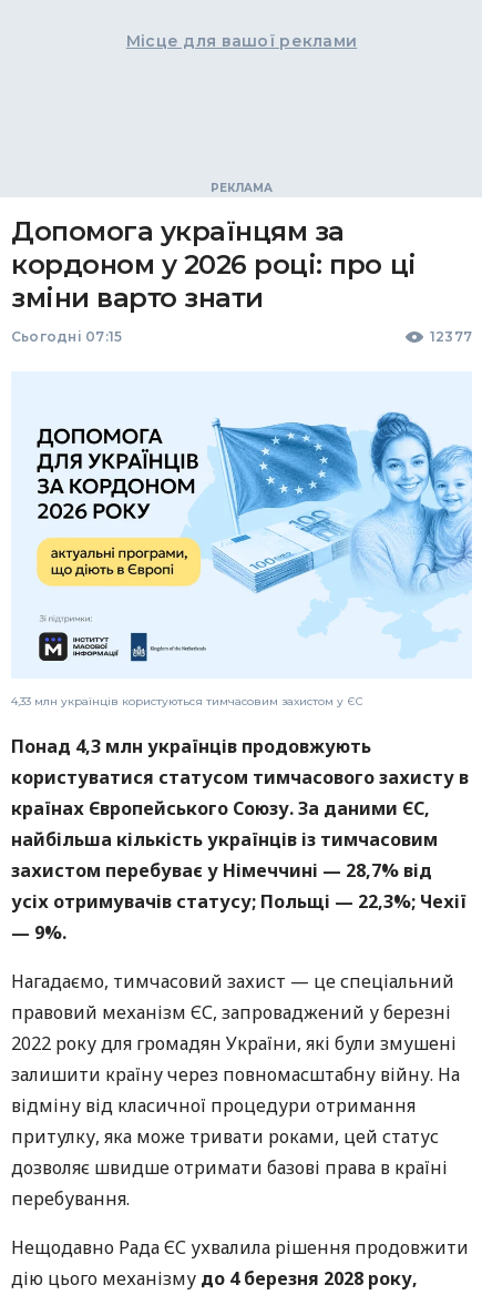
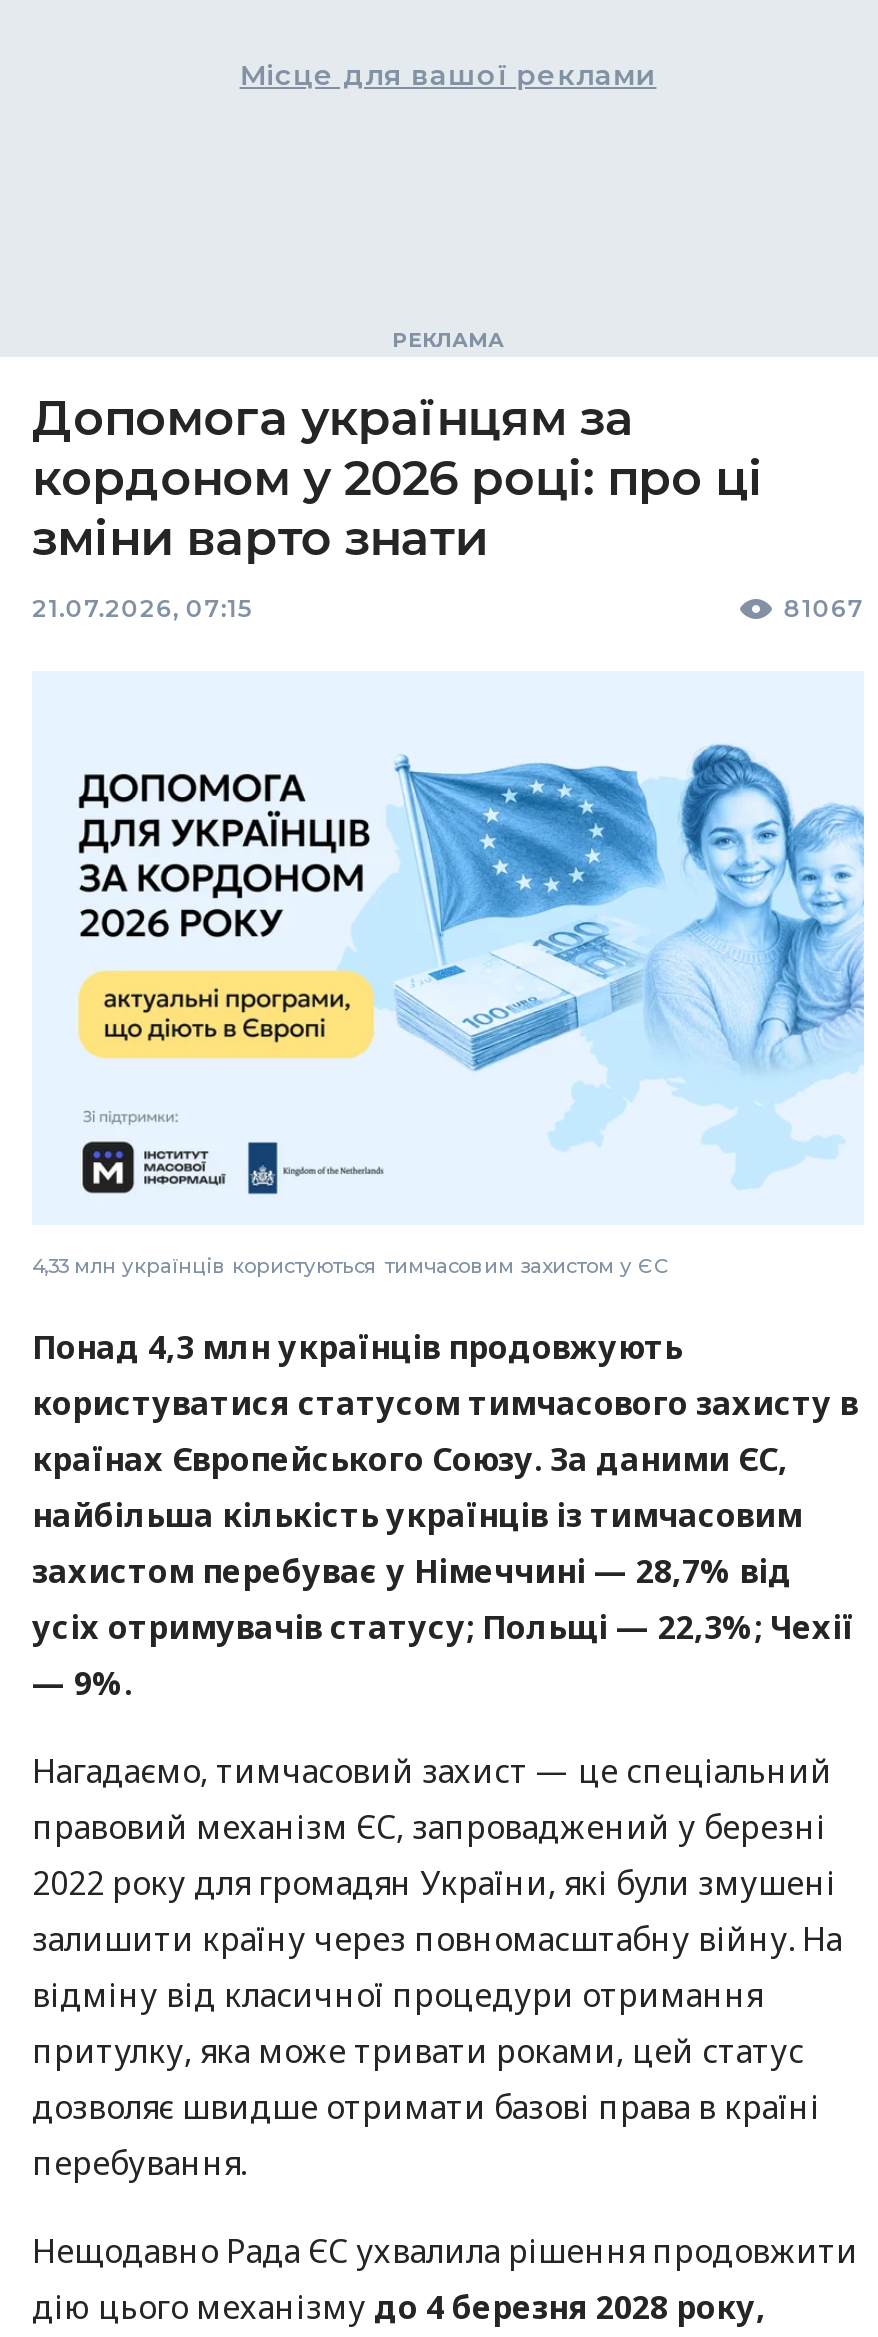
[11,328,472,344] Сьогодні 07:15 | 12377 -> [32,592,864,622] 21.07.2026, 07:15 | 81067

